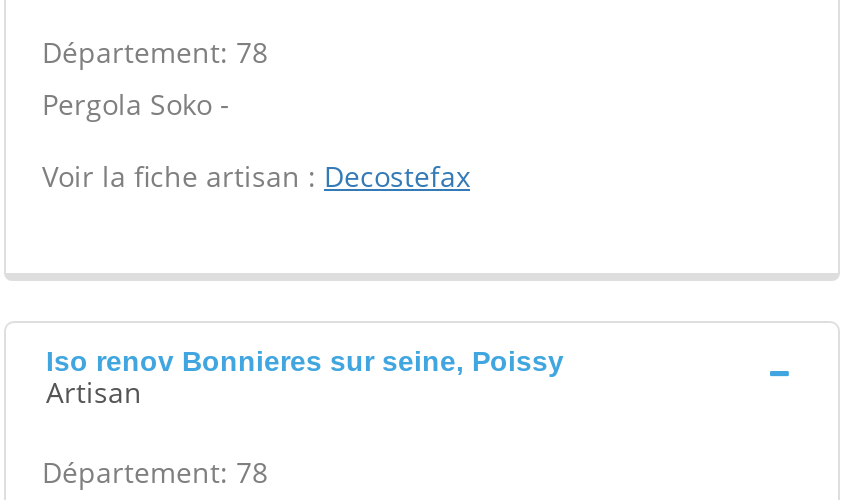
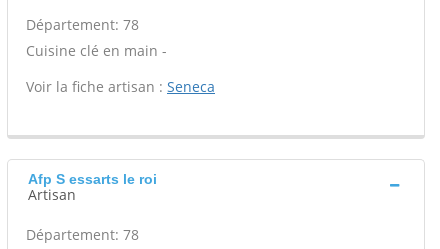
[42,85,230,123] Pergola Soko - -> [26,41,167,60] Cuisine clé en main -
[42,157,470,195] Voir la fiche artisan : Decostefax -> [26,77,215,96] Voir la fiche artisan : Seneca
[46,345,564,377] Iso renov Bonnieres sur seine, Poissy -> [28,171,157,187] Afp S essarts le roi

